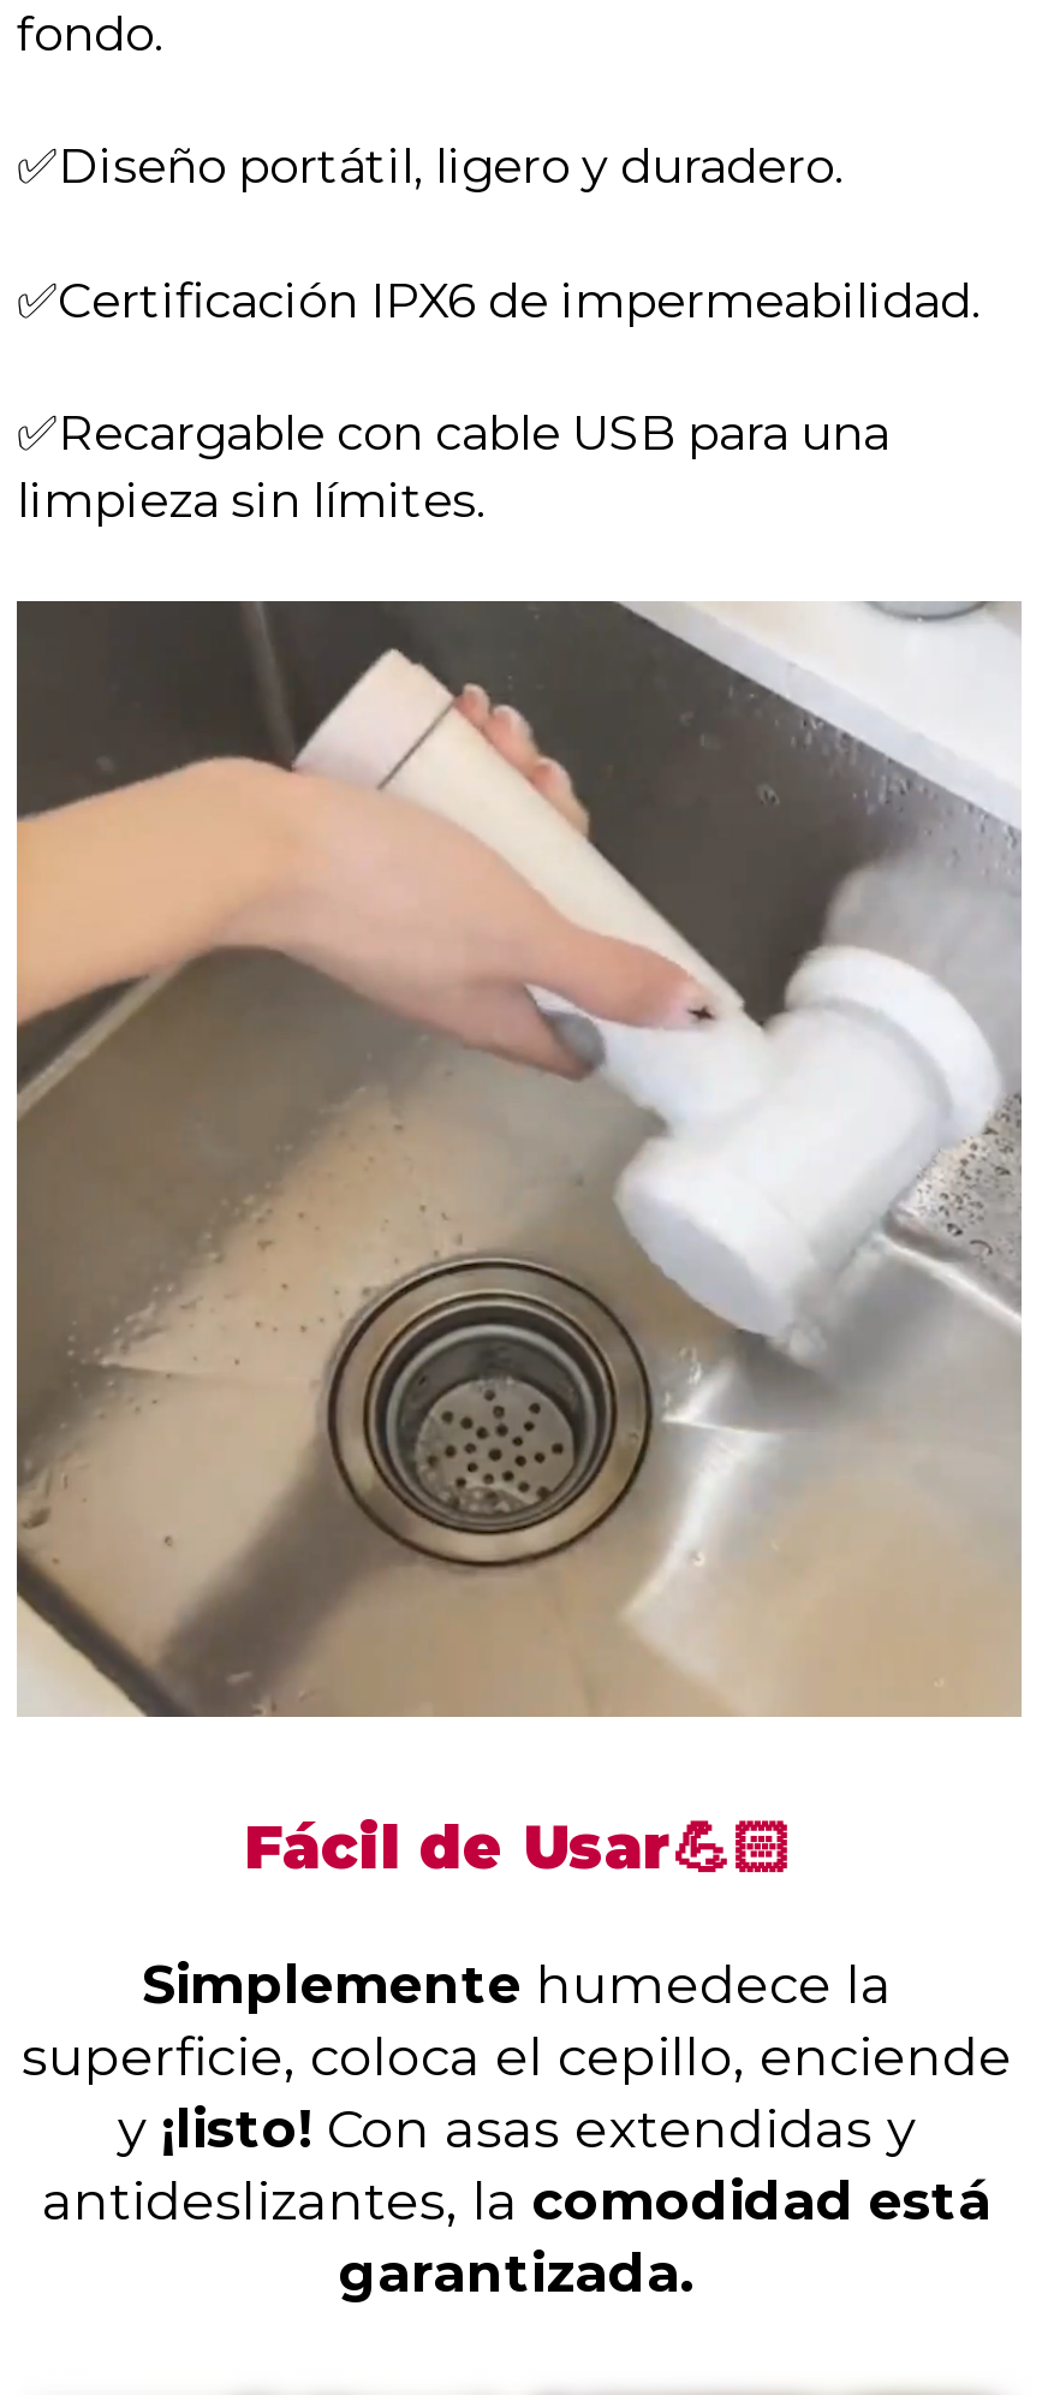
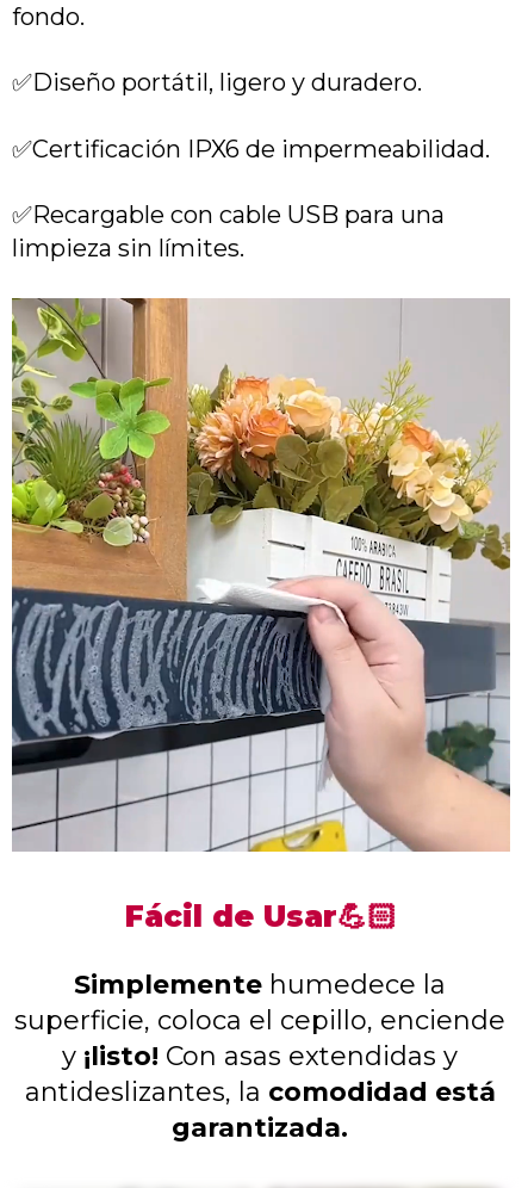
[14,599,1022,1719] [image] -> [11,297,511,853] [image]

